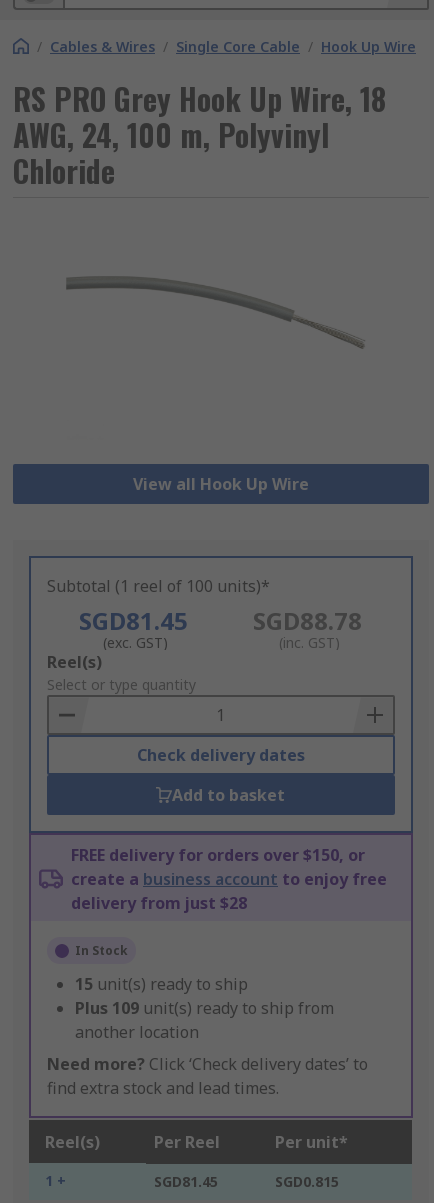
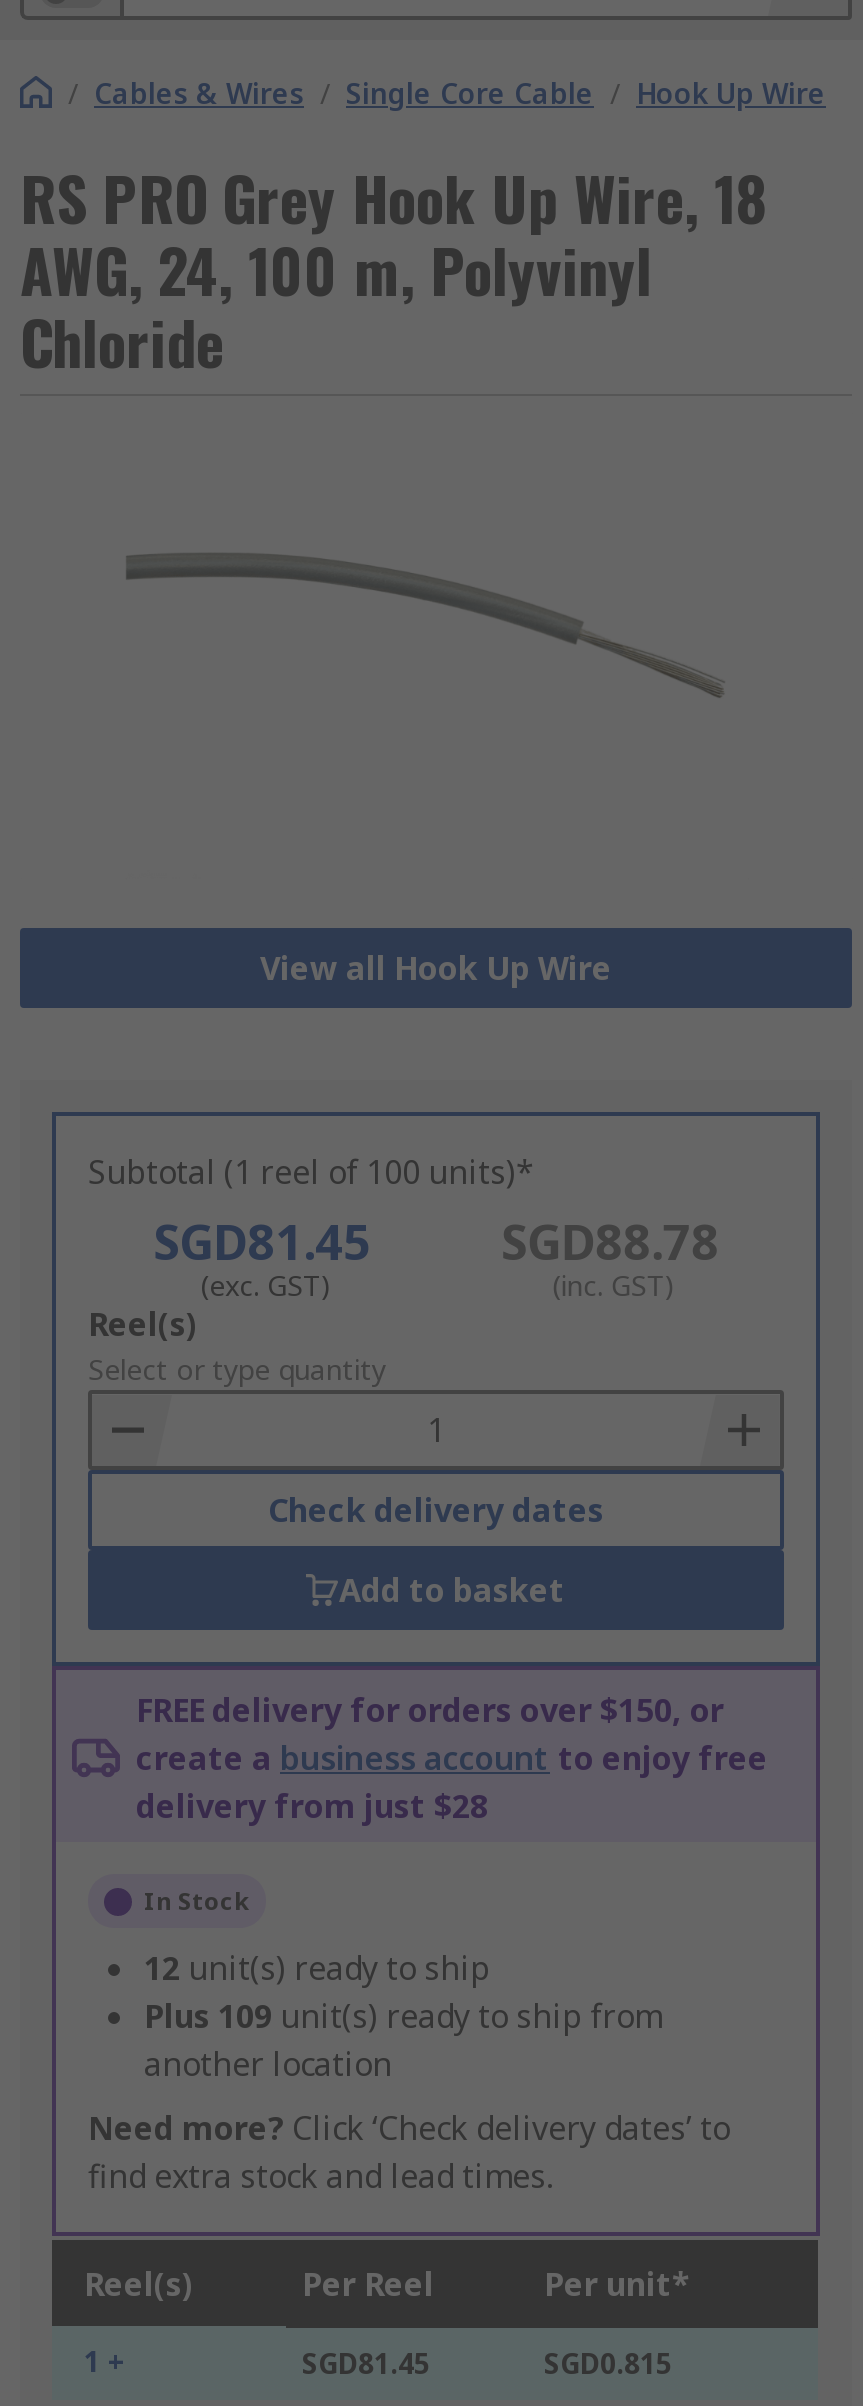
[75,973,248,995] 15 unit(s) ready to ship -> [144,1947,490,1991] 12 unit(s) ready to ship

